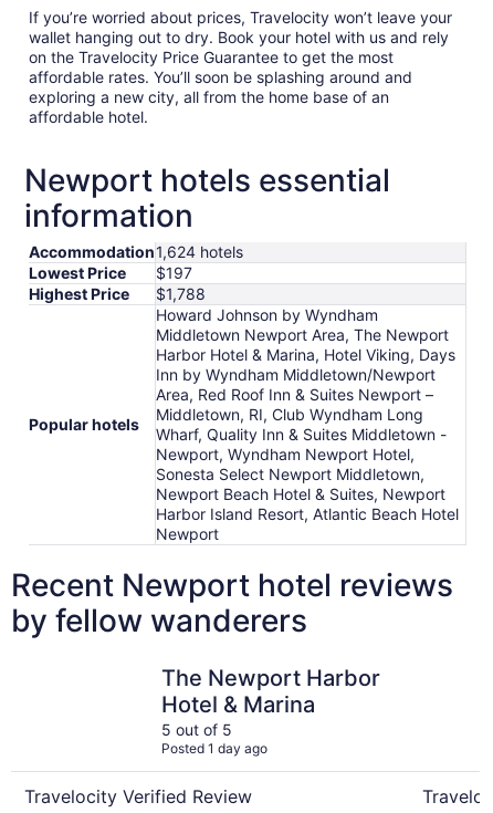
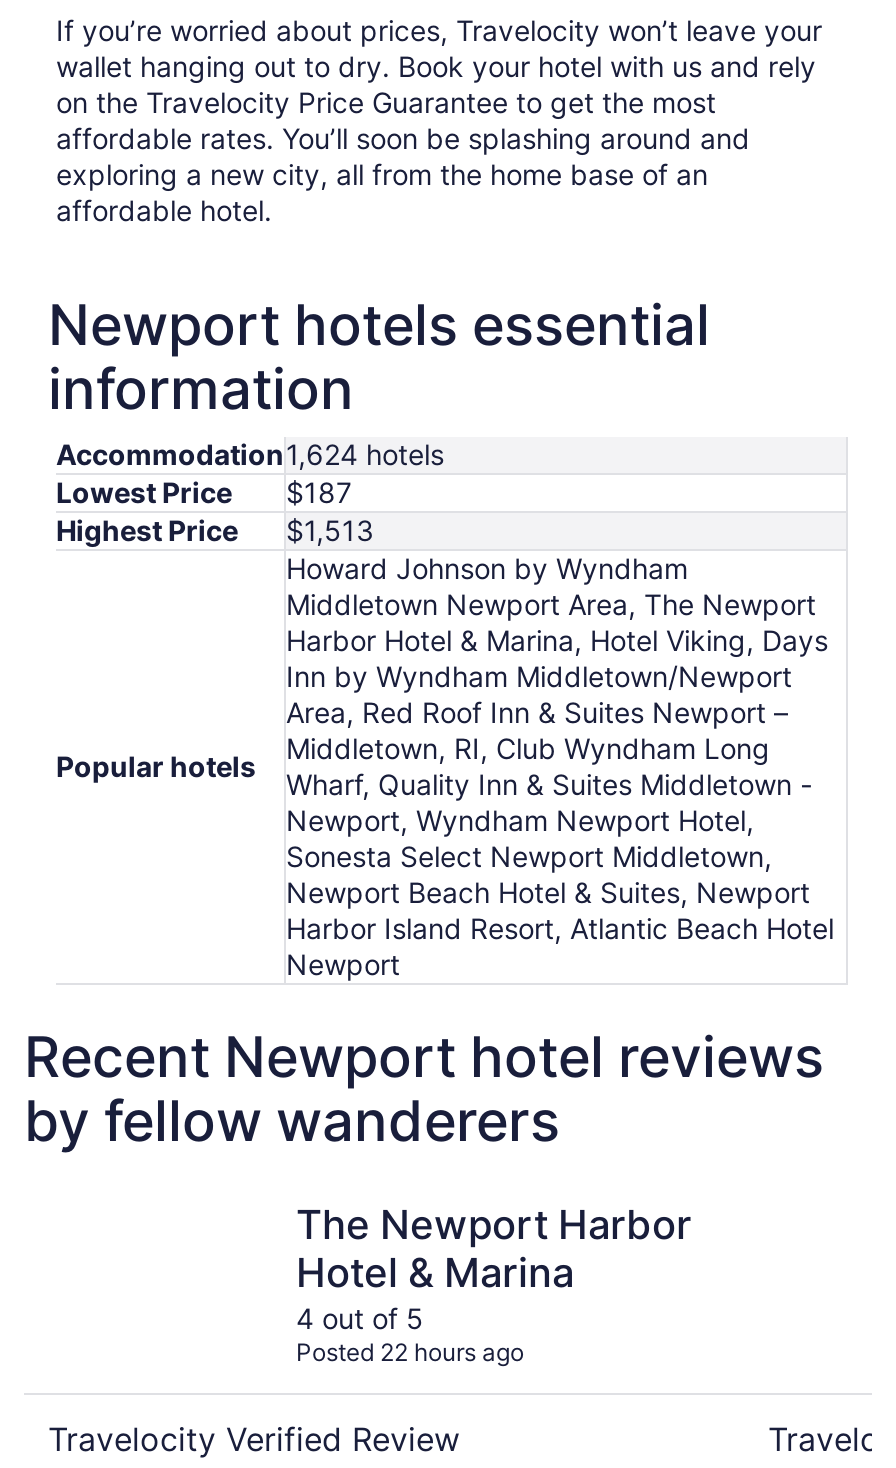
[29,263,192,282] Lowest Price $197 -> [56,475,352,509] Lowest Price $187
[29,284,206,303] Highest Price $1,788 -> [56,513,374,547] Highest Price $1,513
[161,720,232,739] 5 out of 5 -> [296,1301,424,1335] 4 out of 5
[161,740,268,756] Posted 1 day ago -> [296,1337,524,1367] Posted 22 hours ago

